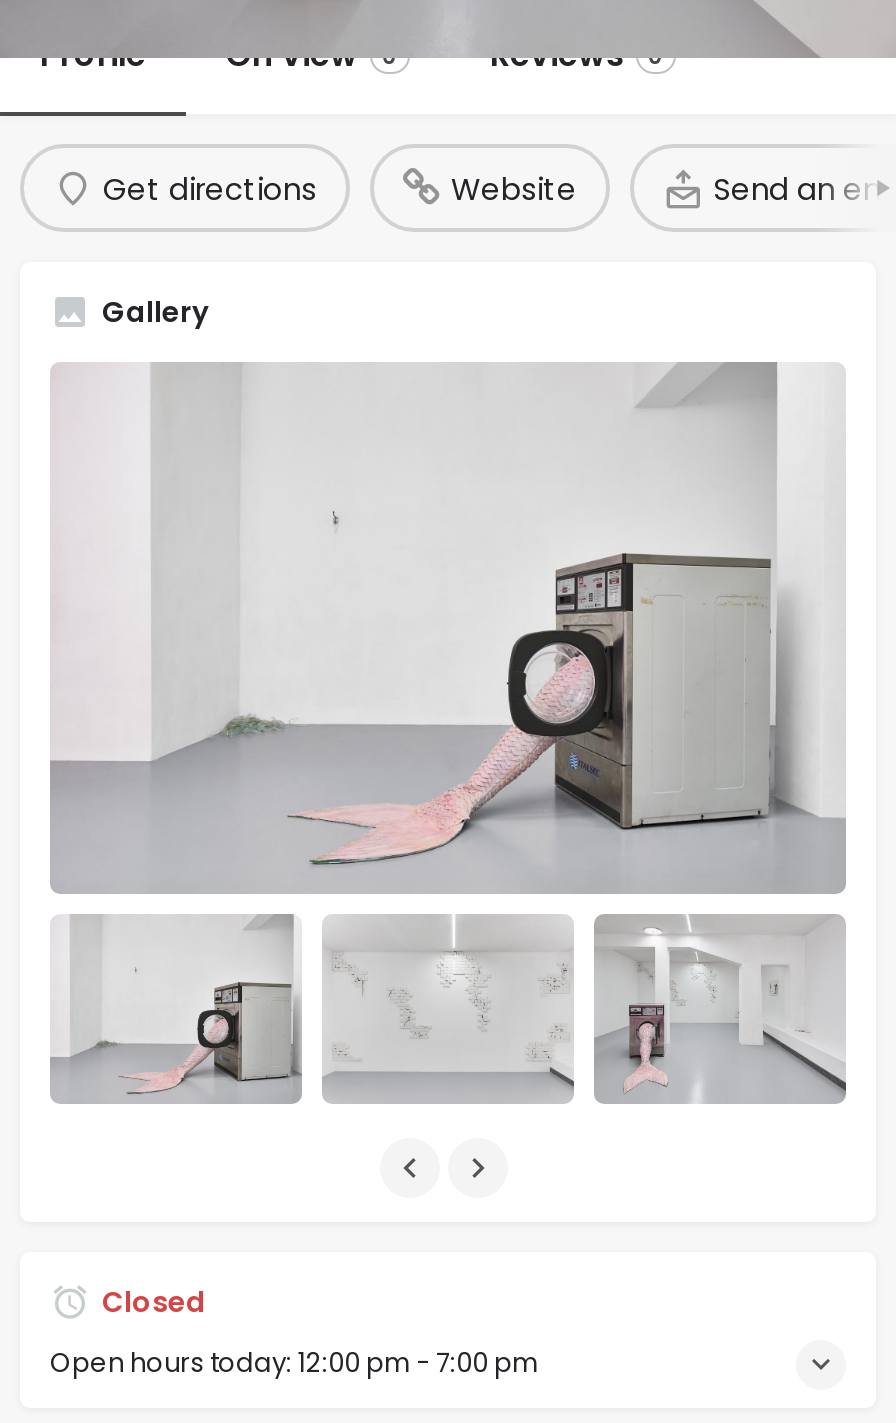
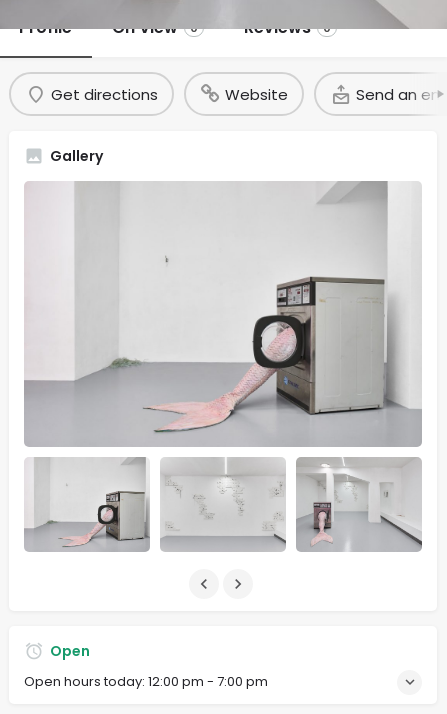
[102,1281,206,1321] Closed -> [50,640,90,660] Open

